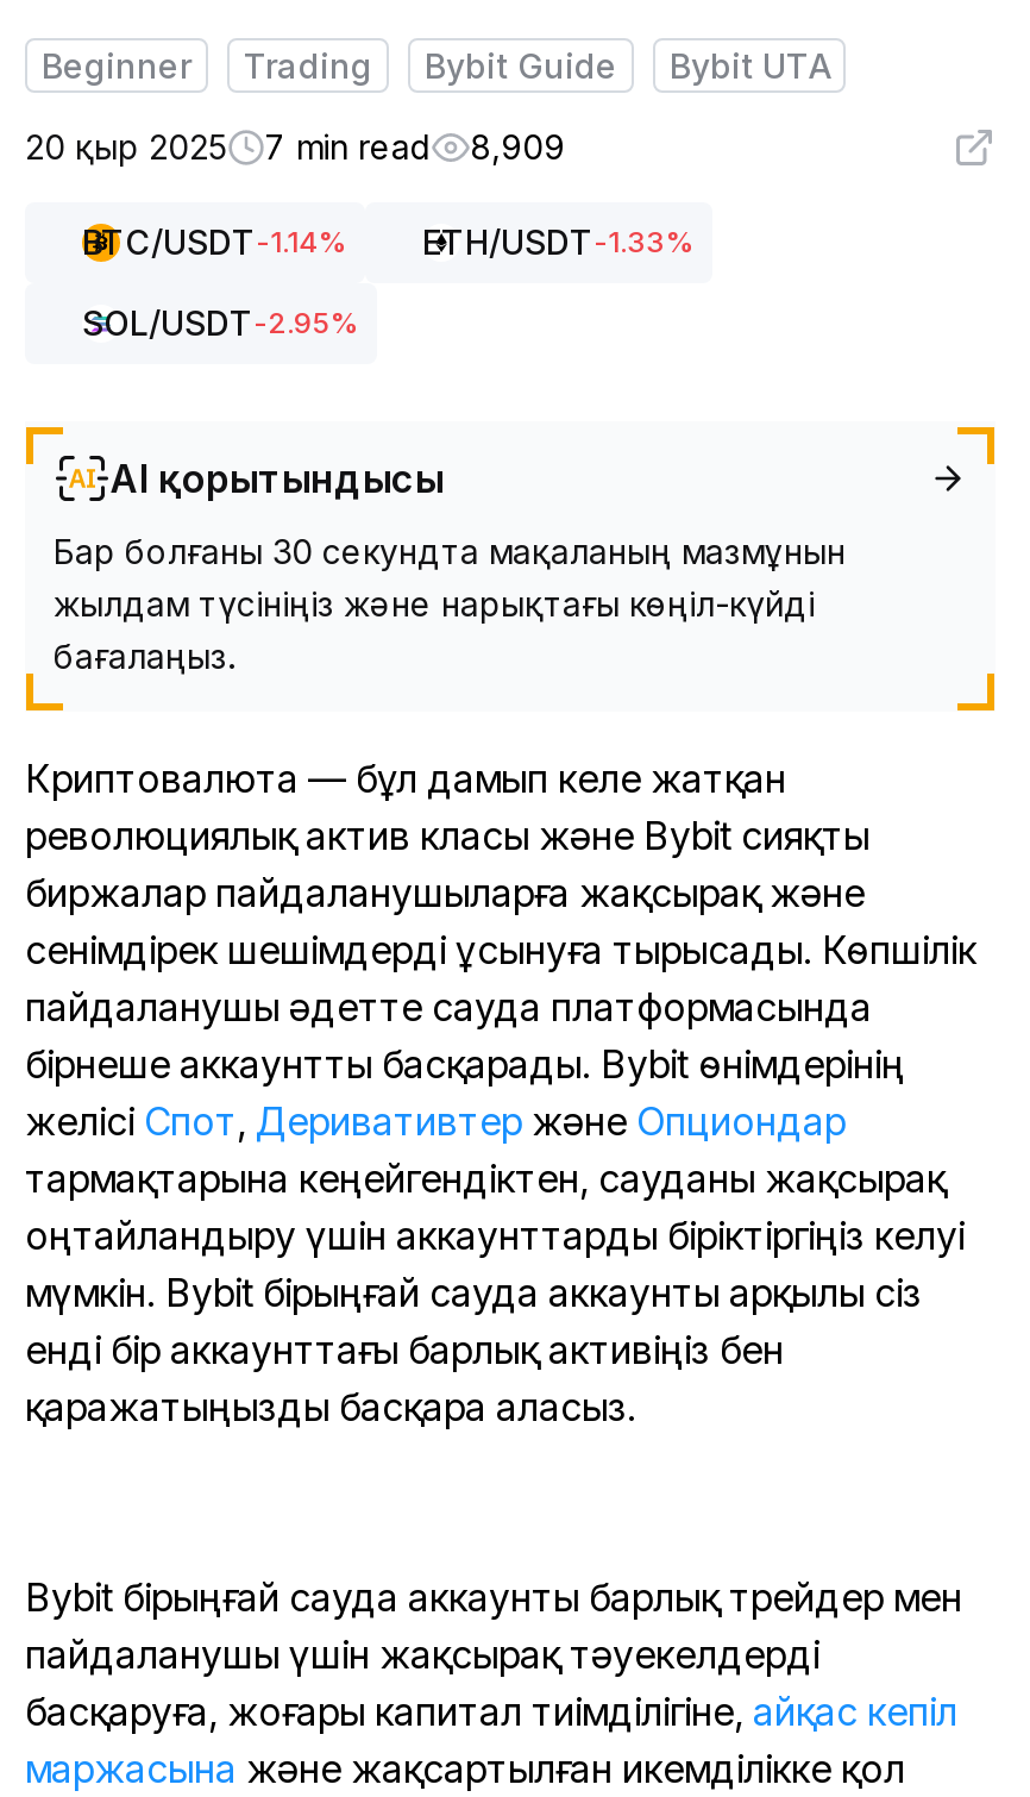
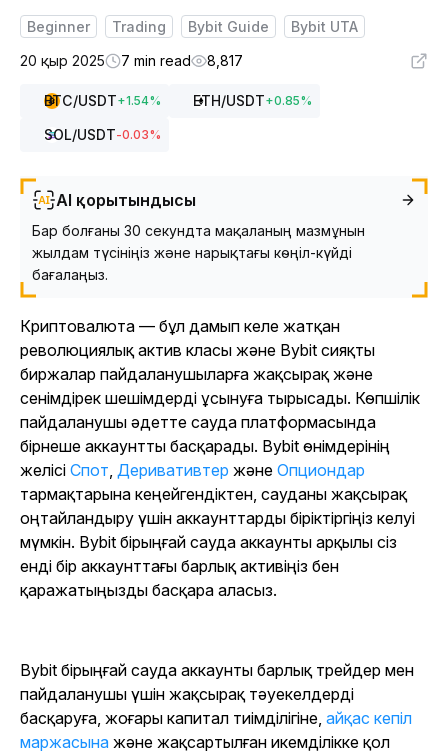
[25,126,565,167] 20 қыр 2025 7 min read 8,909 -> [20,52,243,69] 20 қыр 2025 7 min read 8,817
[82,221,693,262] BTC/USDT-1.14% | ETH/USDT-1.33% -> [44,92,312,109] BTC/USDT + 1.54% | ETH/USDT + 0.85%
[82,302,358,343] SOL/USDT-2.95% -> [44,126,161,143] SOL/USDT-0.03%

